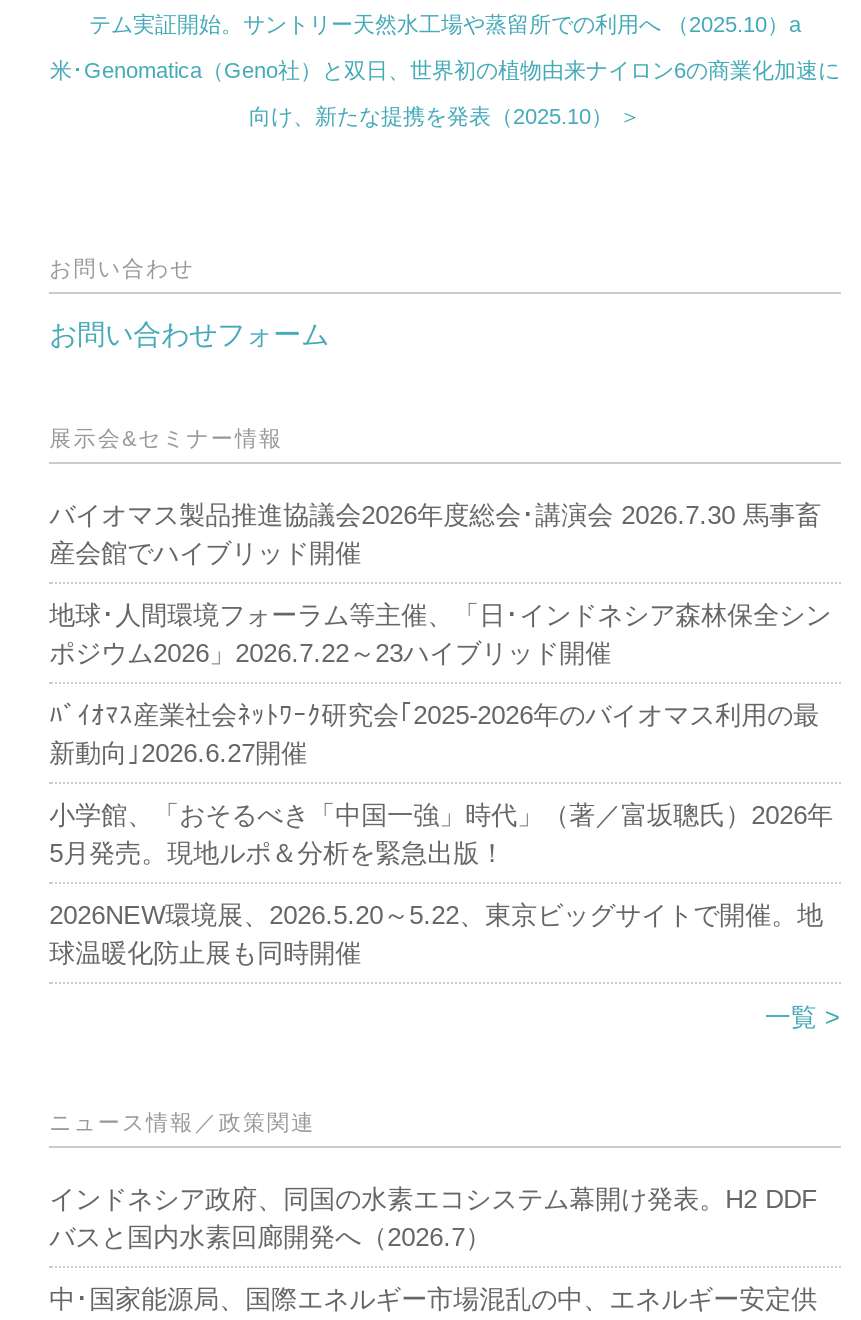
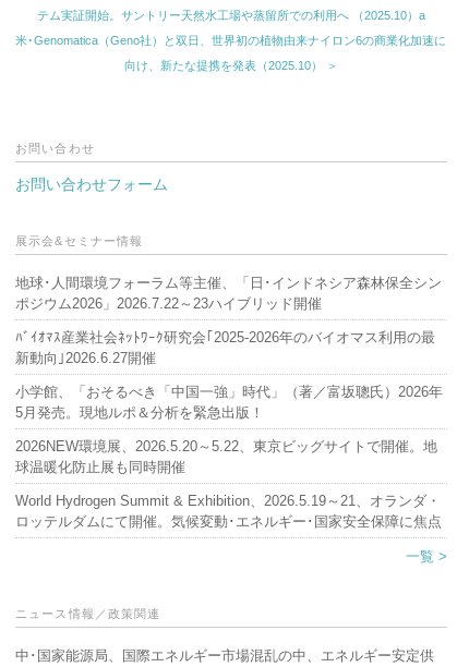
[49,501,821,569] バイオマス製品推進協議会2026年度総会･講演会 2026.7.30 馬事畜 | 産会館でハイブリッド開催 -> none
none -> [15,493,442,530] World Hydrogen Summit & Exhibition、2026.5.19～21、オランダ・ | ロッテルダムにて開催。気候変動･エネルギー･国家安全保障に焦点
[49,1185,817,1253] インドネシア政府、同国の水素エコシステム幕開け発表。H2 DDF | バスと国内水素回廊開発へ（2026.7） -> none

